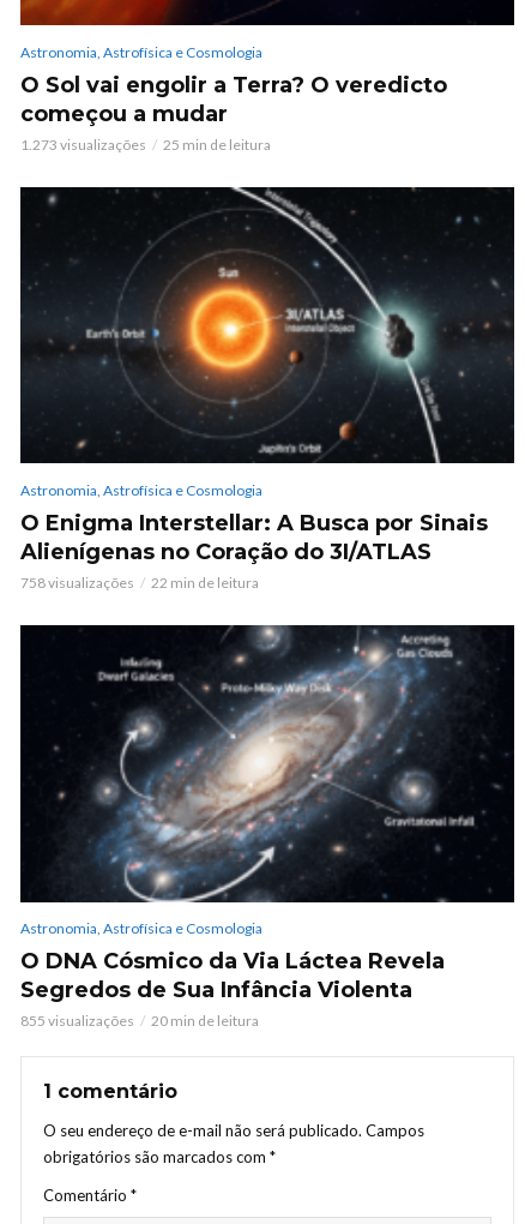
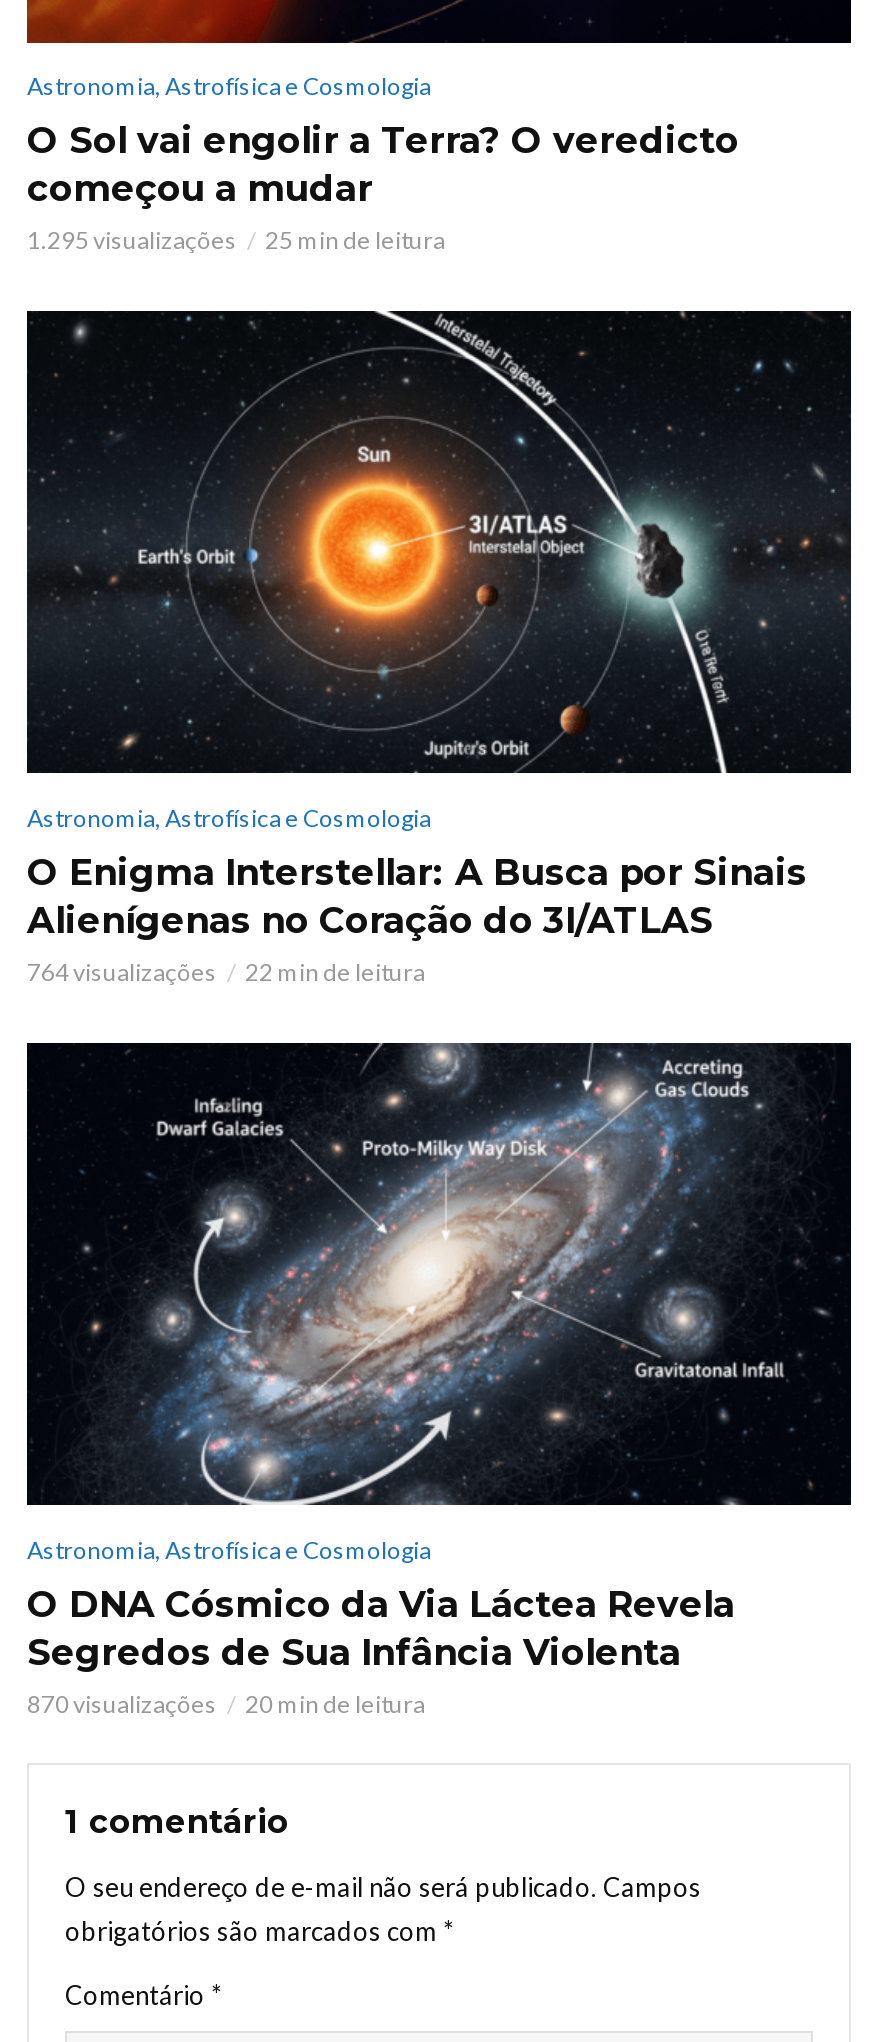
[20,135,146,153] 1.273 visualizações -> [27,225,237,255] 1.295 visualizações
[20,573,134,591] 758 visualizações -> [27,957,217,987] 764 visualizações
[20,1012,134,1030] 855 visualizações -> [27,1689,217,1719] 870 visualizações

